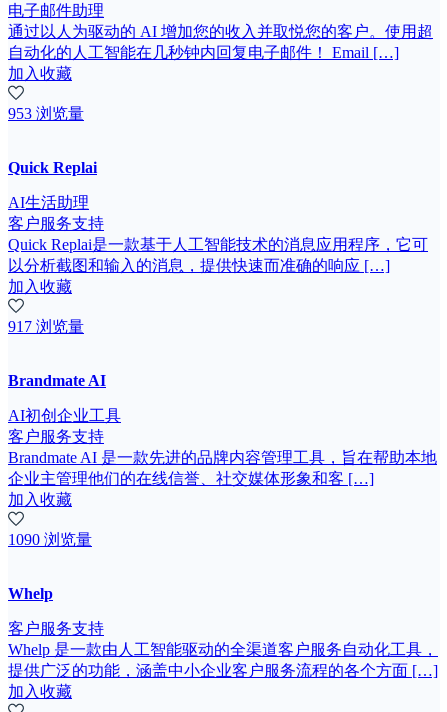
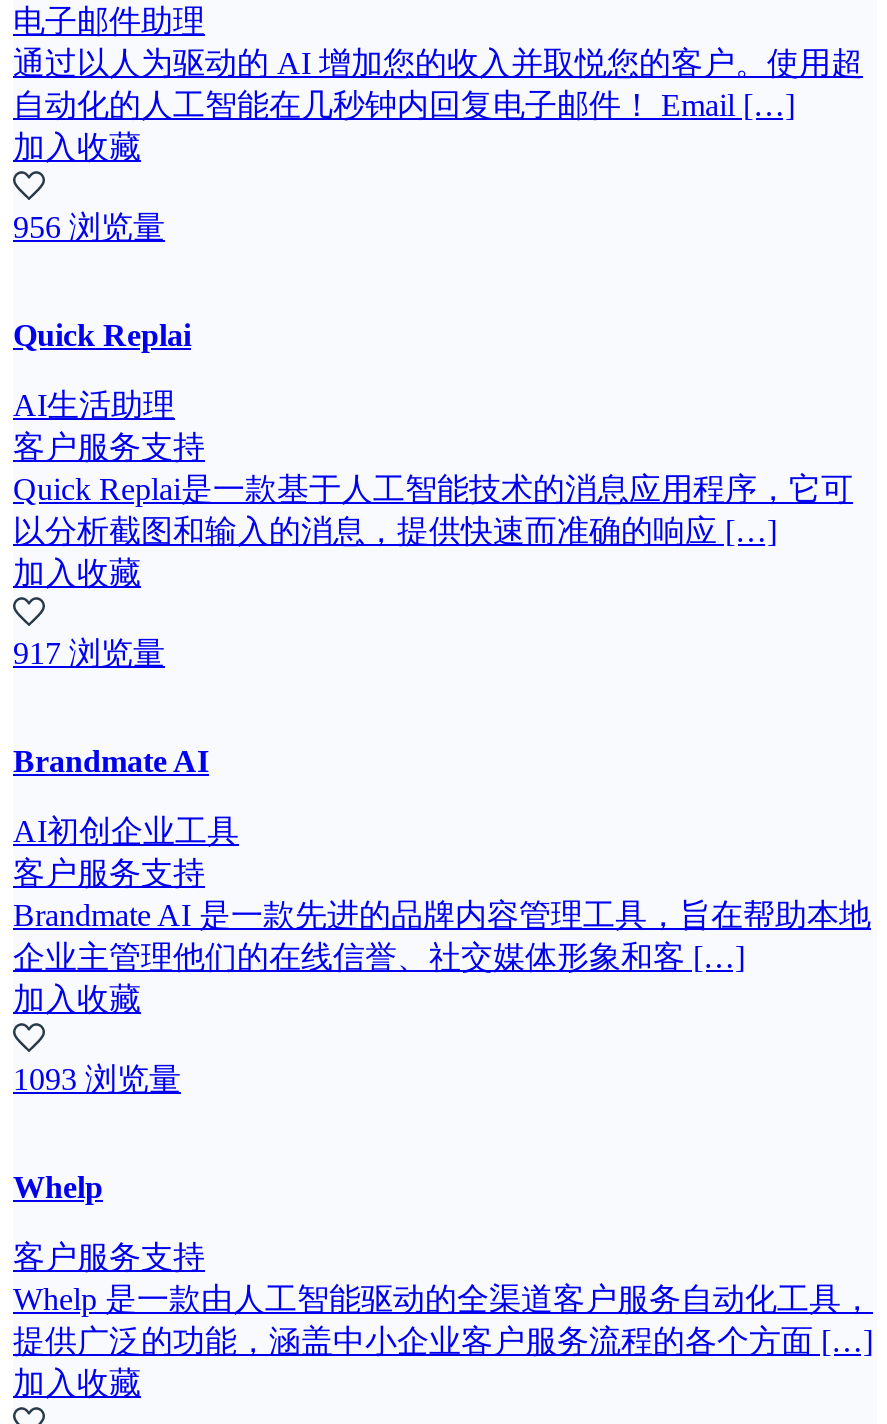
[8,105,84,122] 953 浏览量 -> [13,210,165,244] 956 浏览量
[8,531,92,548] 1090 浏览量 -> [13,1062,181,1096] 1093 浏览量

